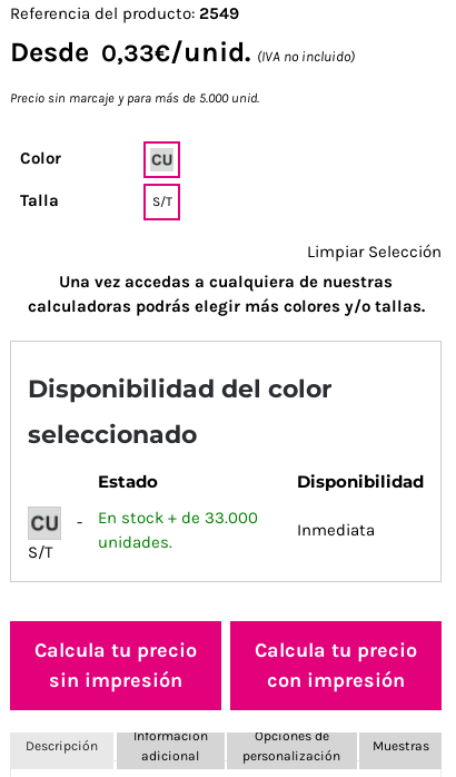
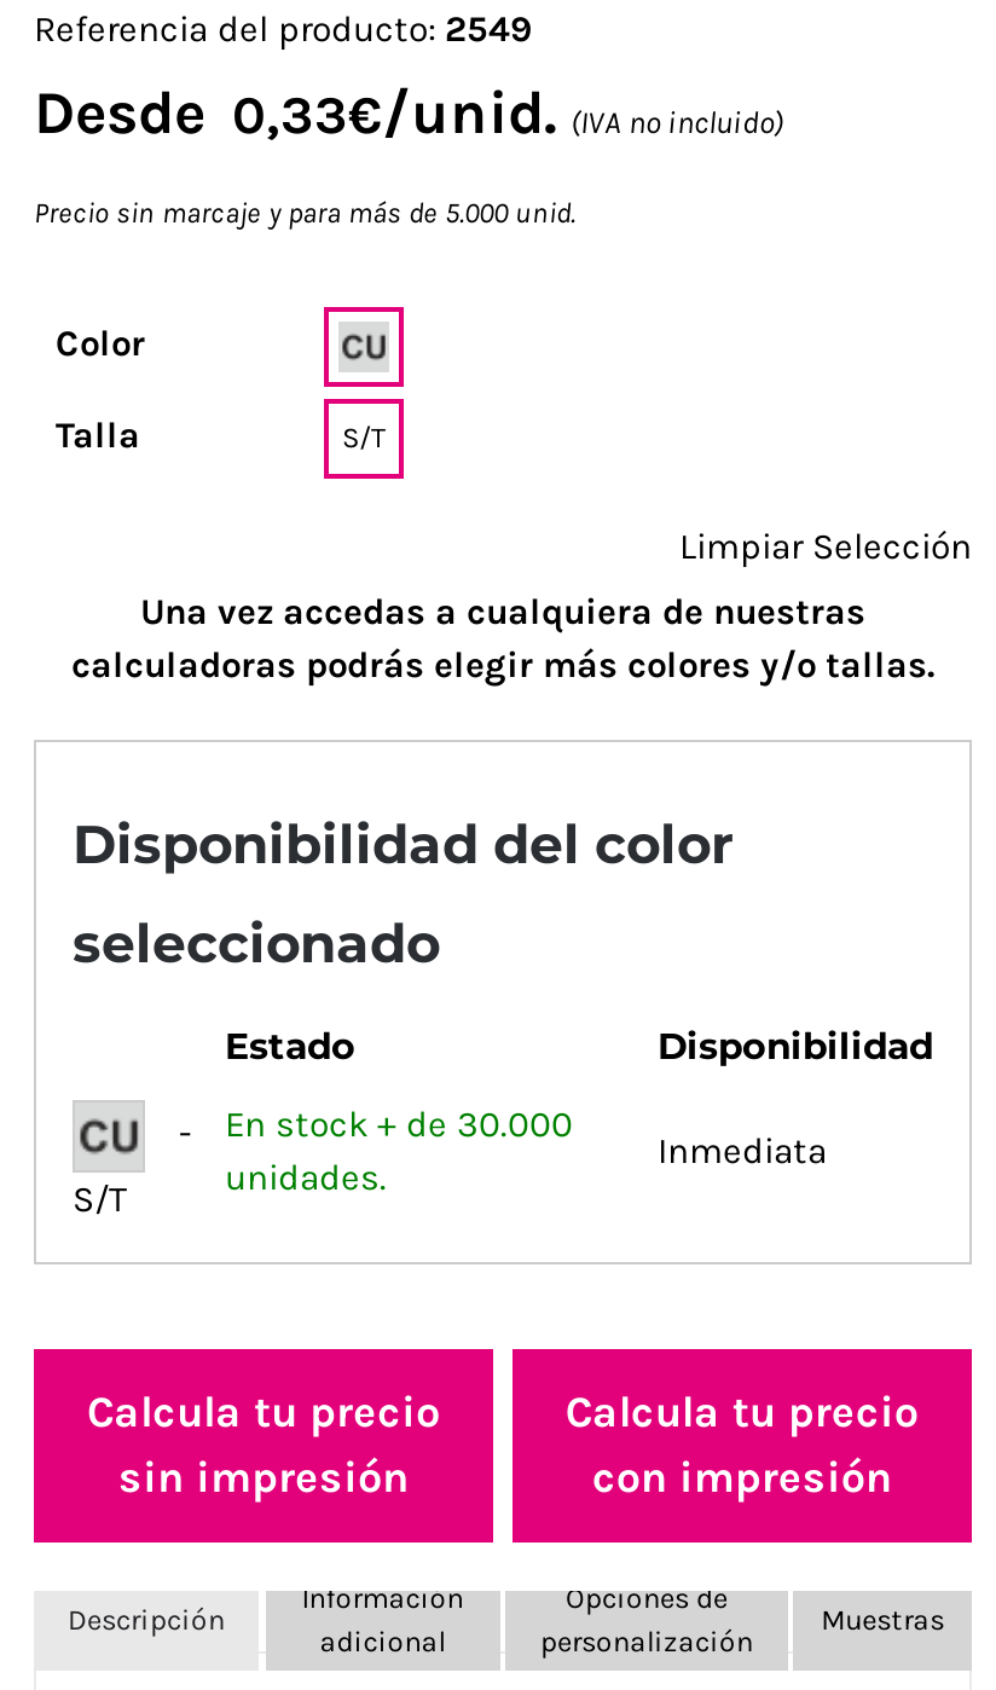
[98,508,258,528] En stock + de 33.000 -> [225,1103,573,1147] En stock + de 30.000

